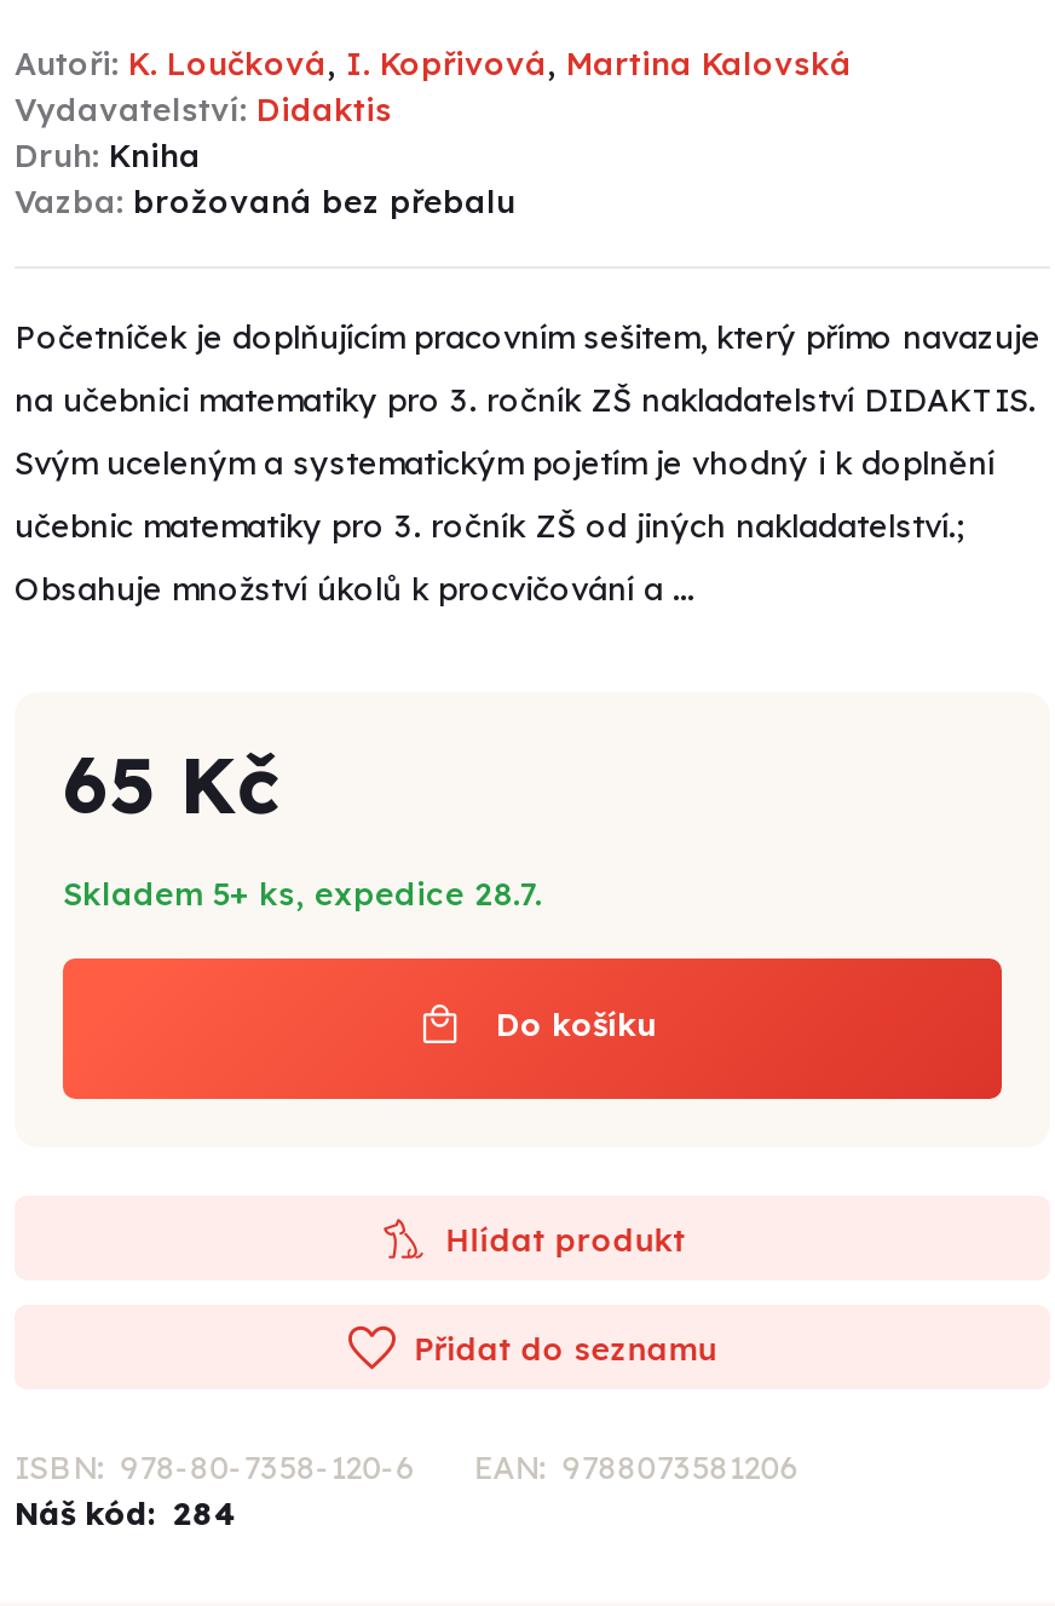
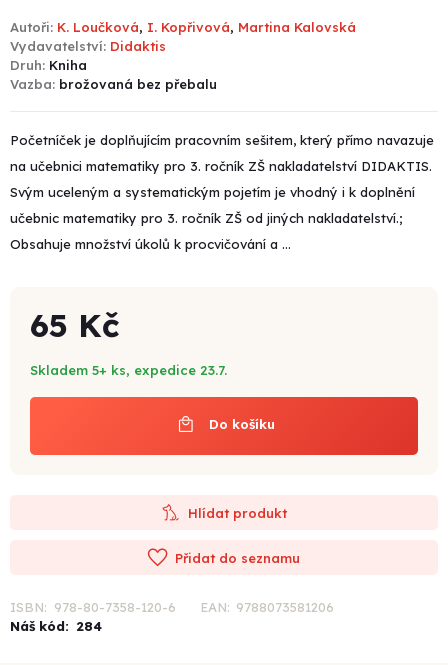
[63,873,542,912] Skladem 5+ ks, expedice 28.7. -> [30,362,227,378] Skladem 5+ ks, expedice 23.7.

